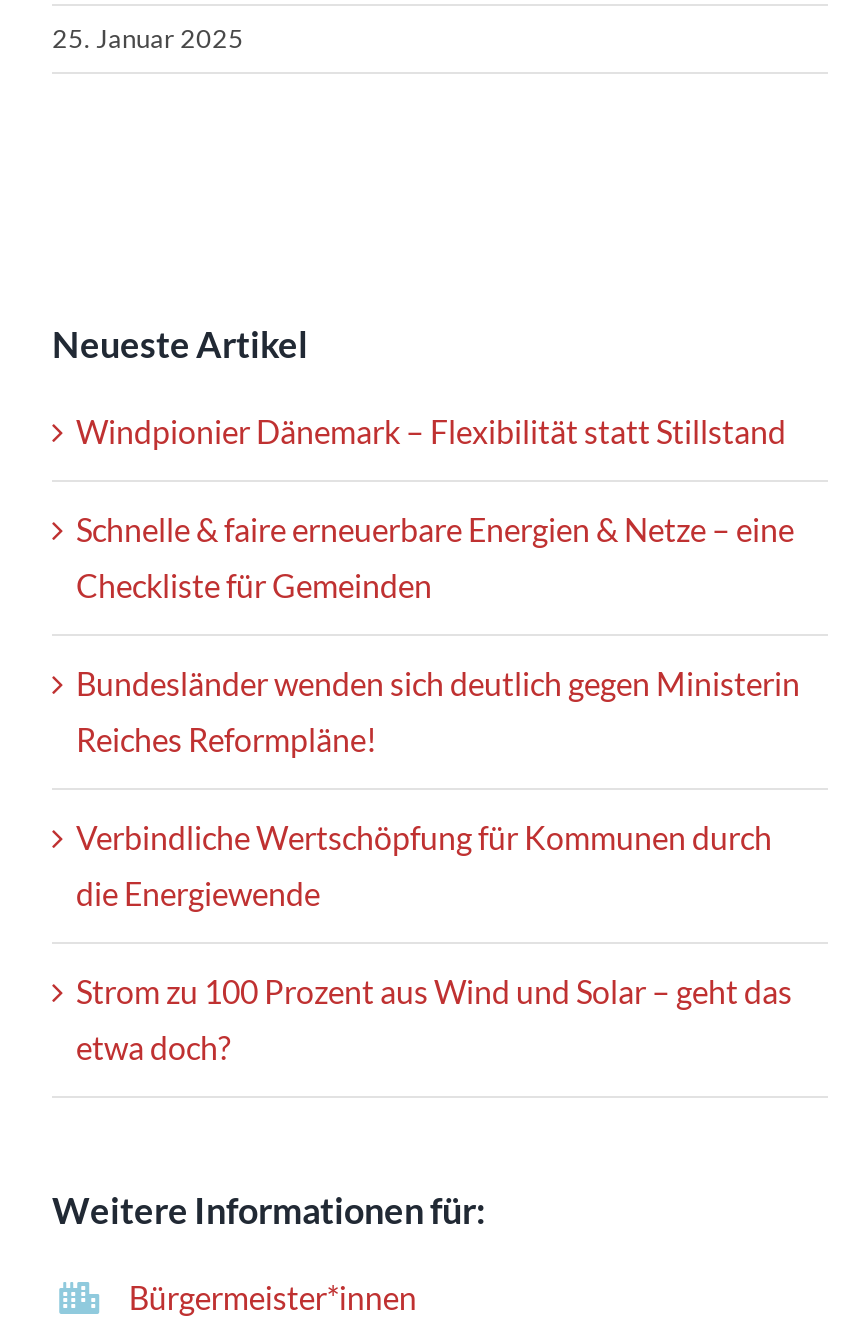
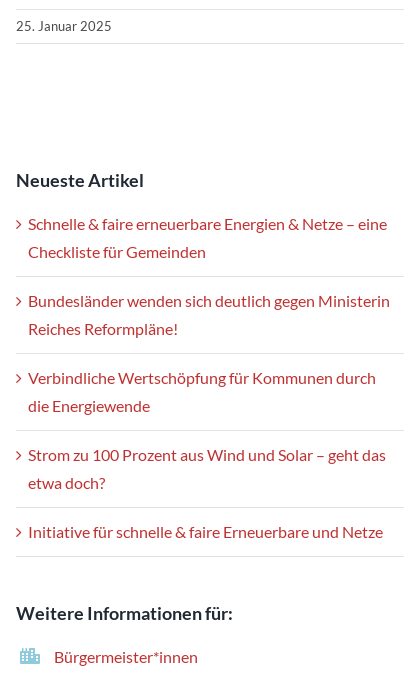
[76,413,786,451] Windpionier Dänemark – Flexibilität statt Stillstand -> none
moved [76,511,800,1067] -> [28,213,390,491]: Schnelle & faire erneuerbare Energien & Netze – eine | Checkliste für Gemeinden | Bundesländer wenden sich deutlich gegen Ministerin | Reiches Reformpläne! | Verbindliche Wertschöpfung für Kommunen durch | die Energiewende | Strom zu 100 Prozent aus Wind und Solar – geht das | etwa doch?
none -> [28,521,383,540] Initiative für schnelle & faire Erneuerbare und Netze

